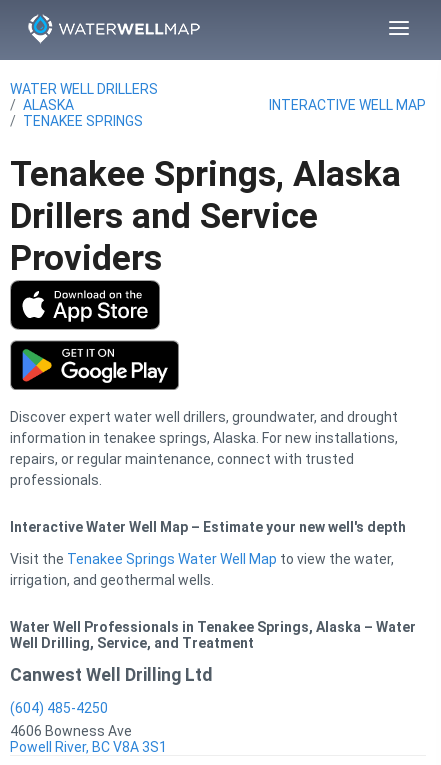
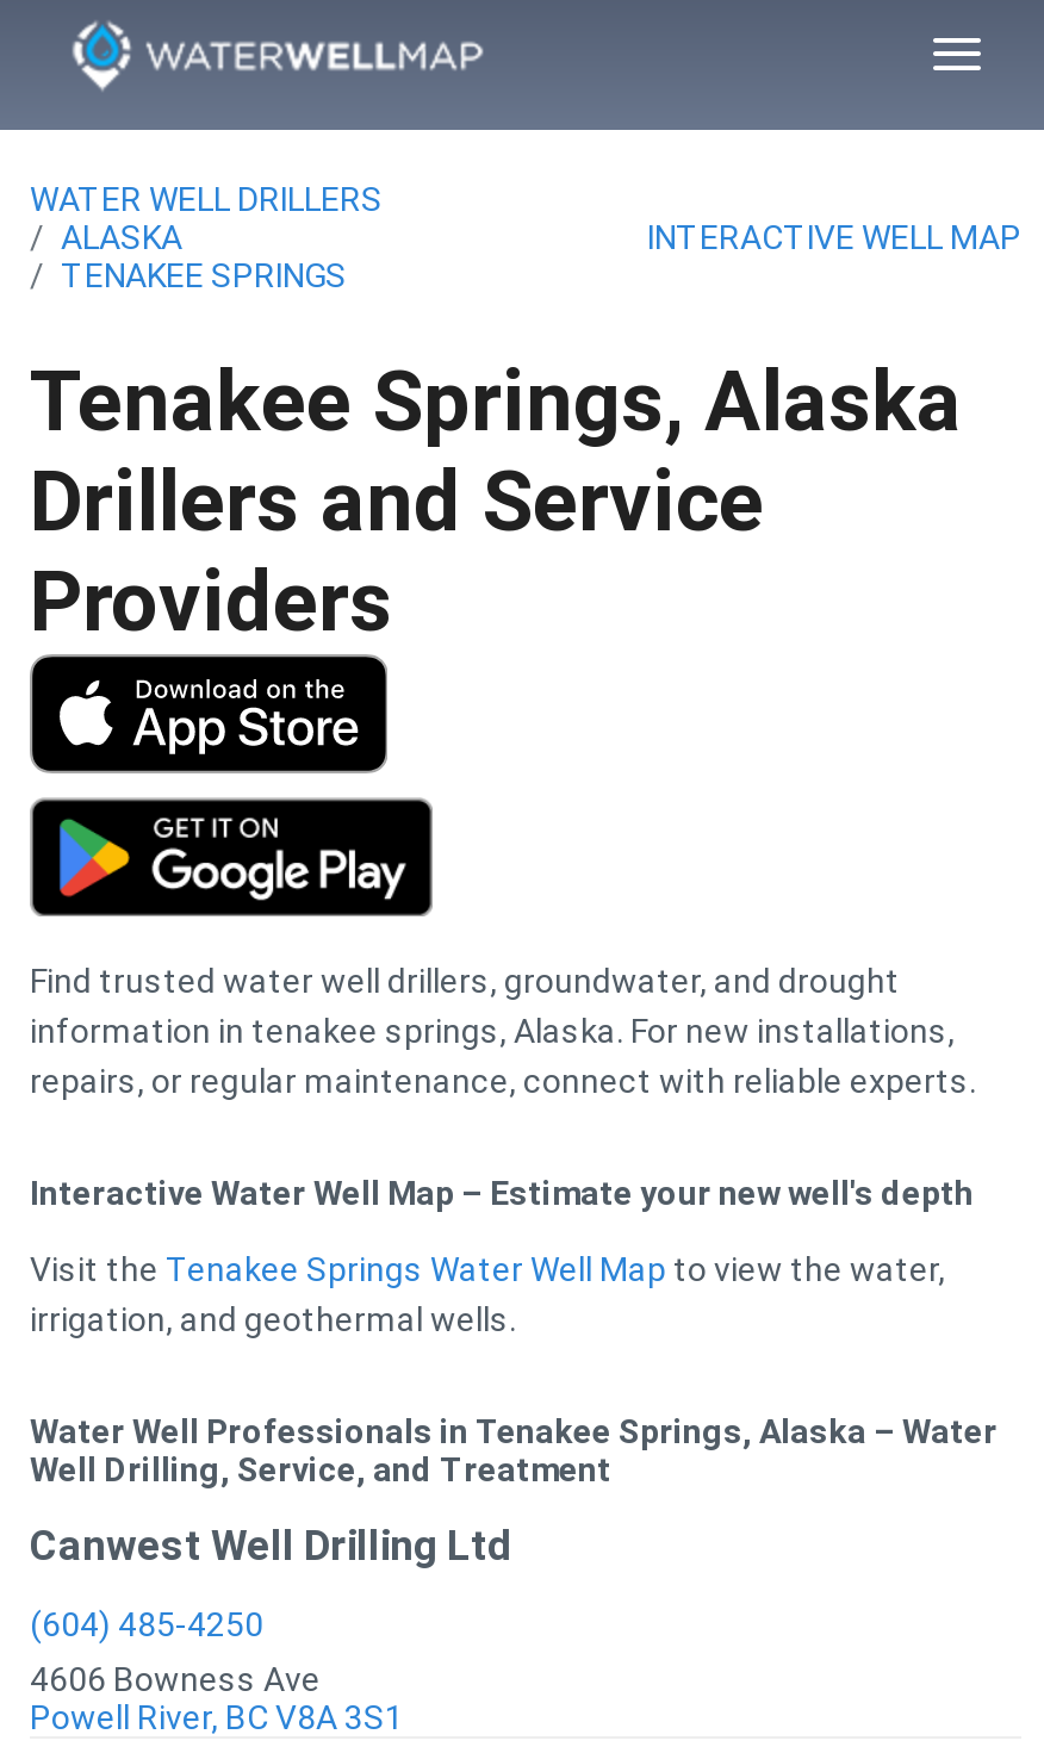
[10,408,398,424] Discover expert water well drillers, groundwater, and drought -> [30,961,900,999] Find trusted water well drillers, groundwater, and drought
[10,450,354,487] repairs, or regular maintenance, connect with trusted | professionals. -> [30,1061,976,1099] repairs, or regular maintenance, connect with reliable experts.

